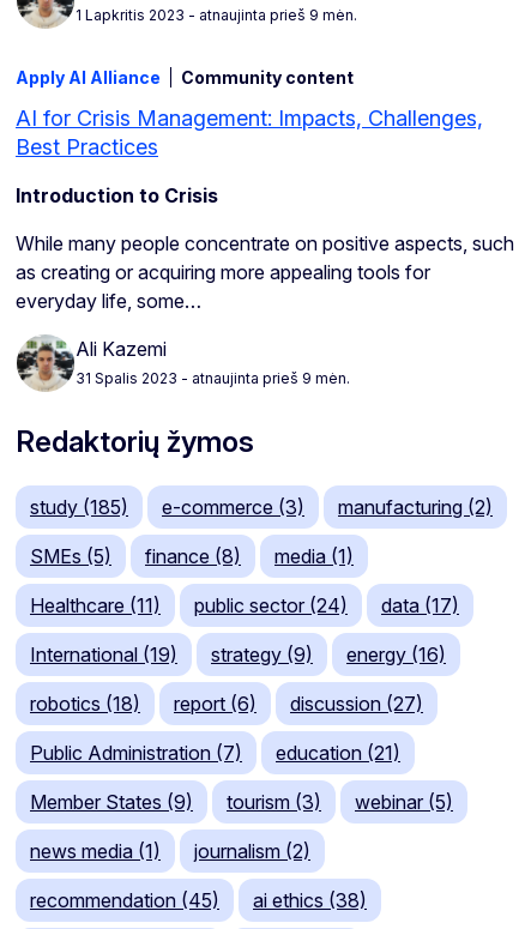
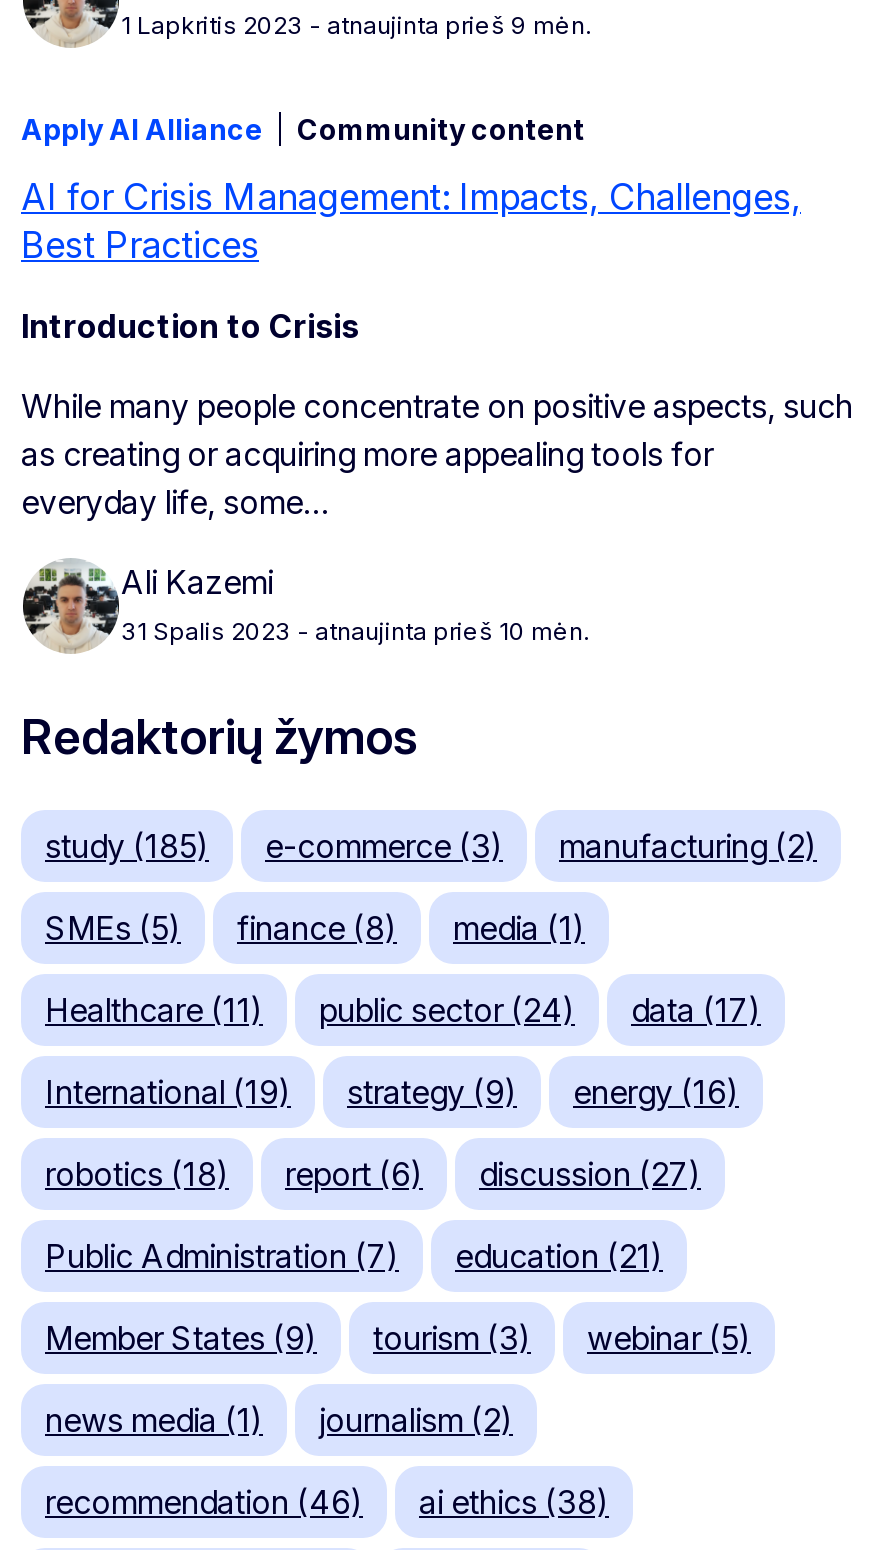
[76,369,350,387] 31 Spalis 2023 - atnaujinta prieš 9 mėn. -> [121,616,589,646] 31 Spalis 2023 - atnaujinta prieš 10 mėn.
[30,888,219,912] recommendation (45) -> [45,1482,363,1522] recommendation (46)

